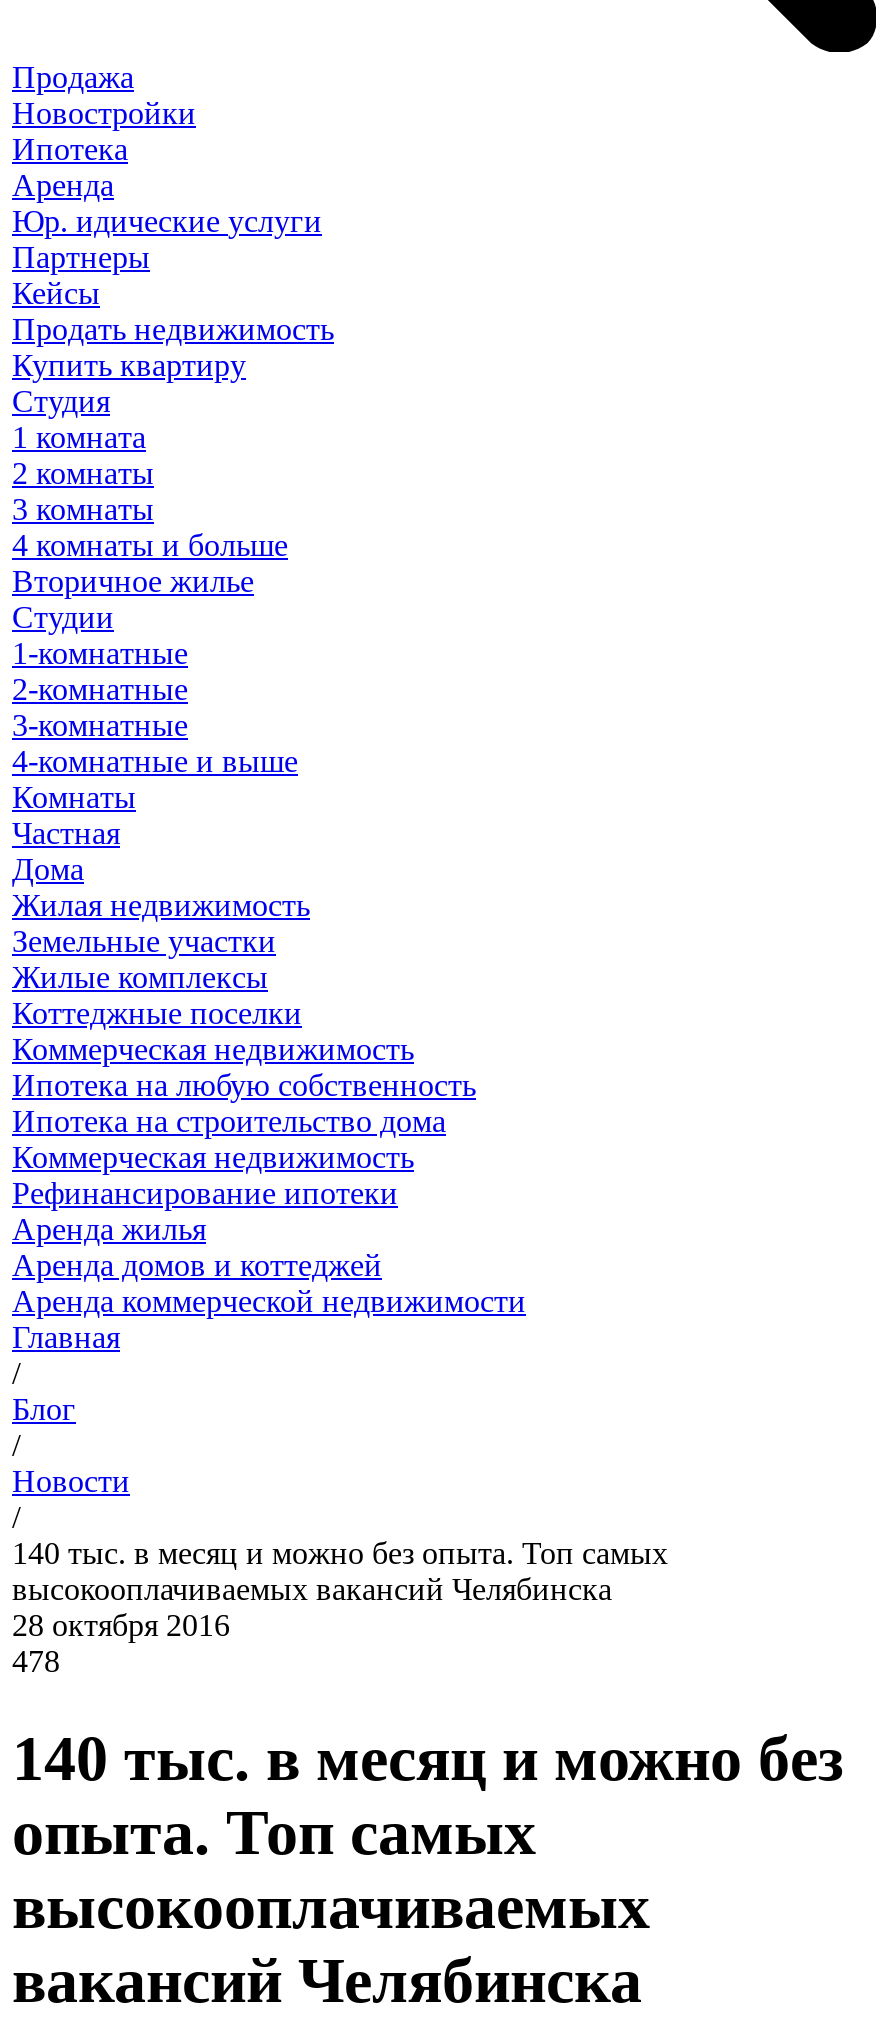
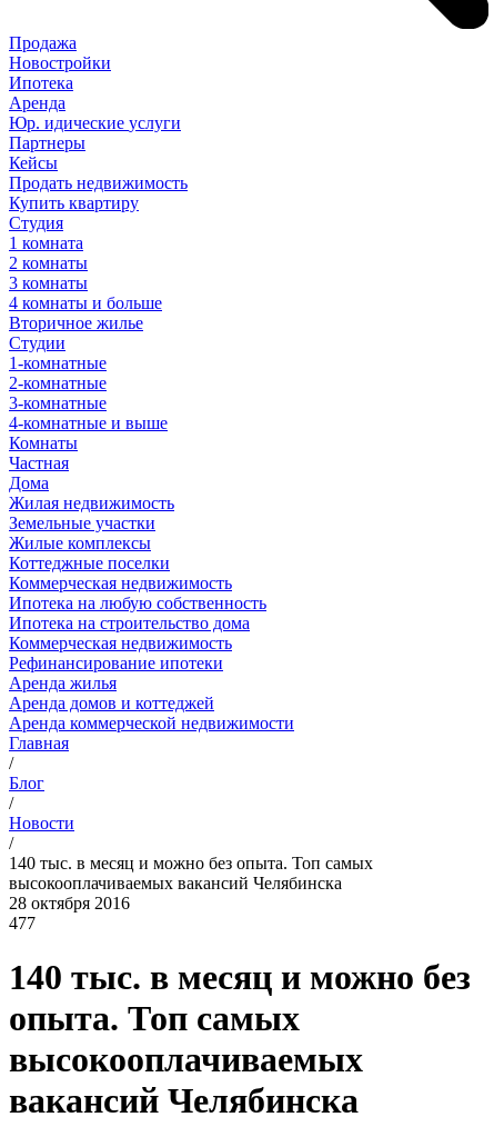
[12,1644,60,1678] 478 -> [9,914,36,932] 477

